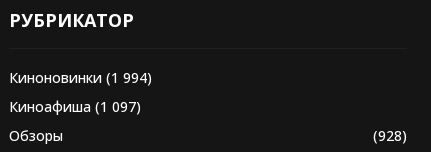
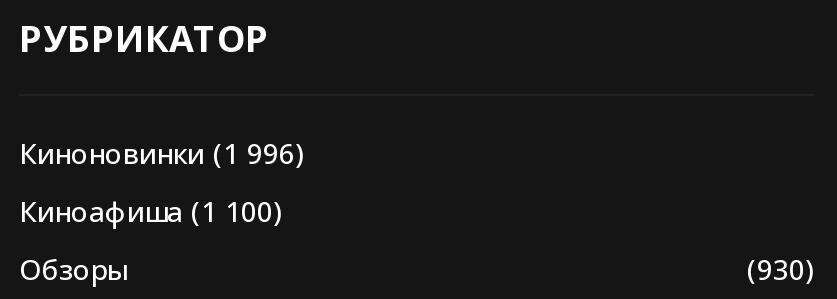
[9,68,152,87] Киноновинки (1 994) -> [19,133,305,171] Киноновинки (1 996)
[9,97,141,116] Киноафиша (1 097) -> [19,191,283,229] Киноафиша (1 100)
[373,126,407,145] (928) -> [747,249,815,287] (930)

